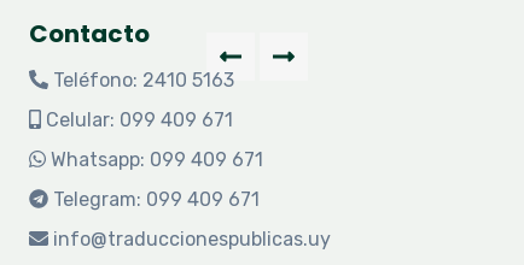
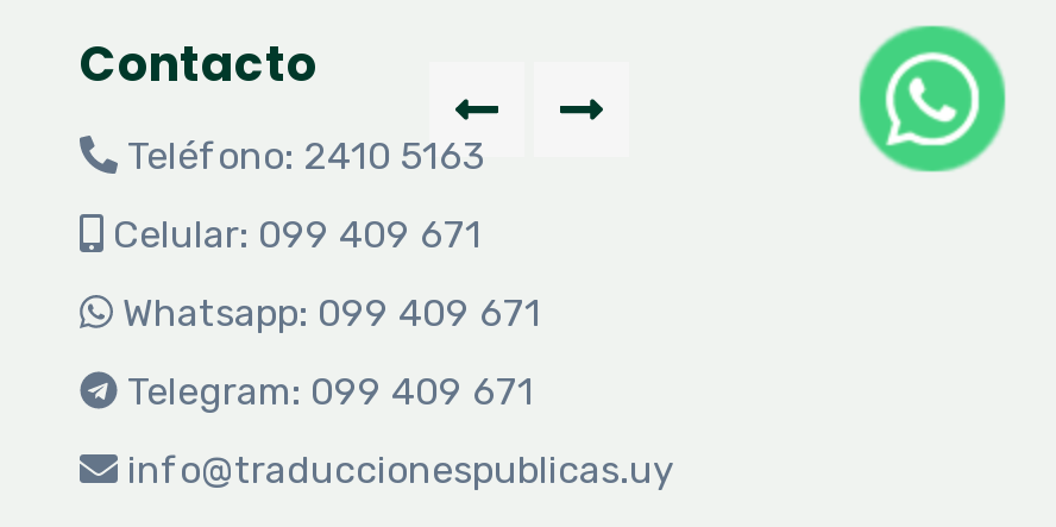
none -> [857,24,1007,174] [image]

